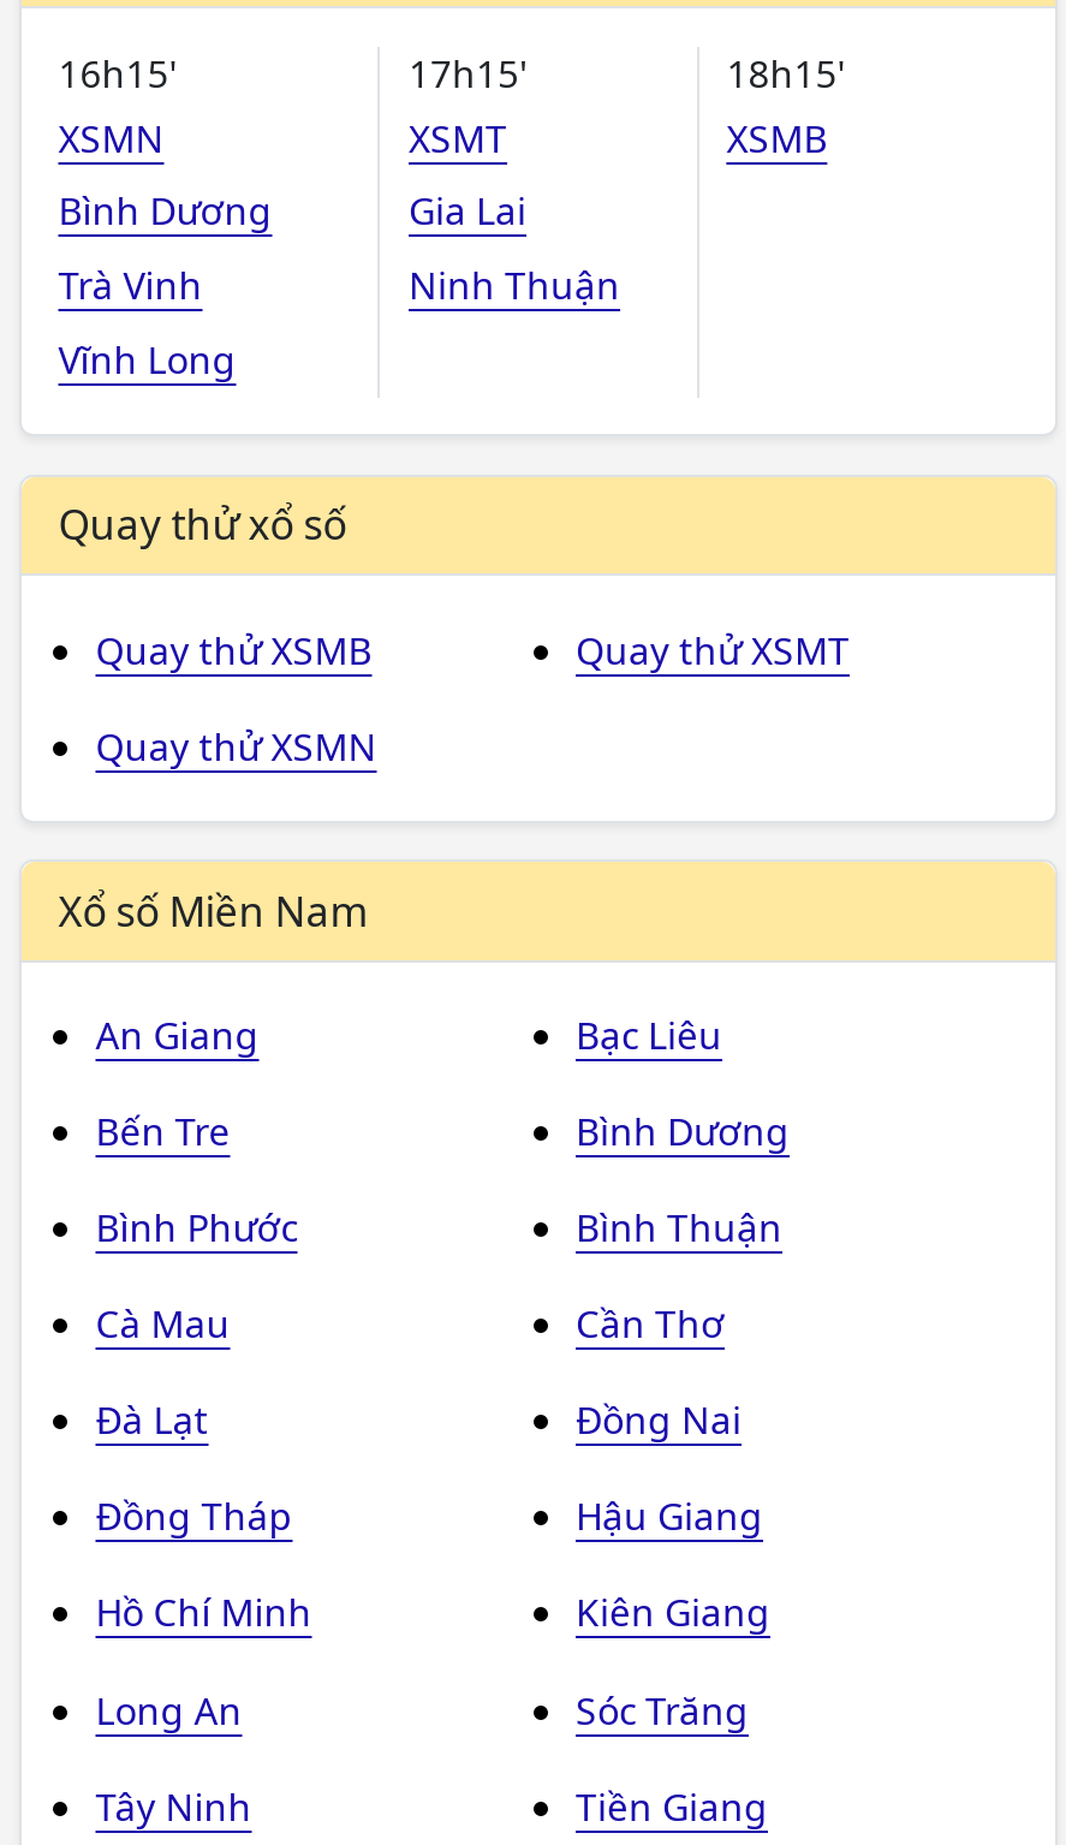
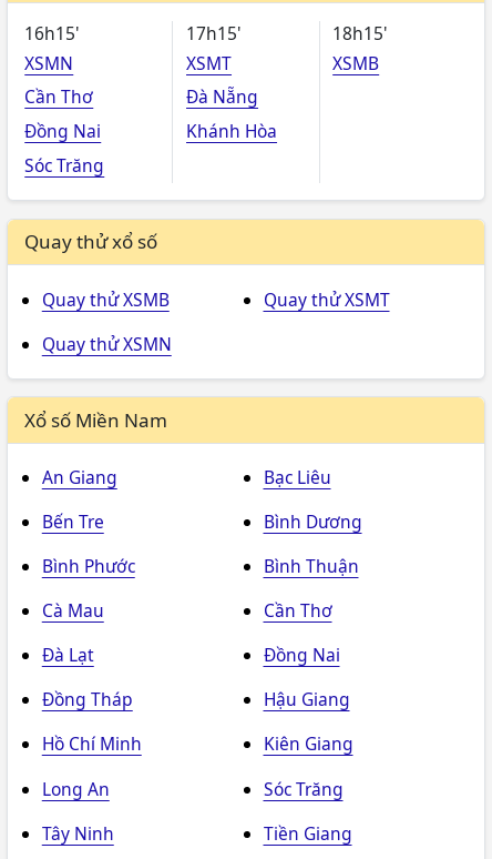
[58,185,272,385] Bình Dương | Trà Vinh | Vĩnh Long -> [25,85,104,177] Cần Thơ | Đồng Nai | Sóc Trăng
[409,185,620,311] Gia Lai | Ninh Thuận -> [186,85,277,143] Đà Nẵng | Khánh Hòa

